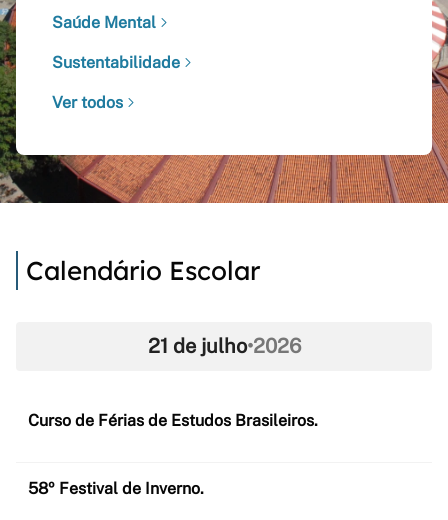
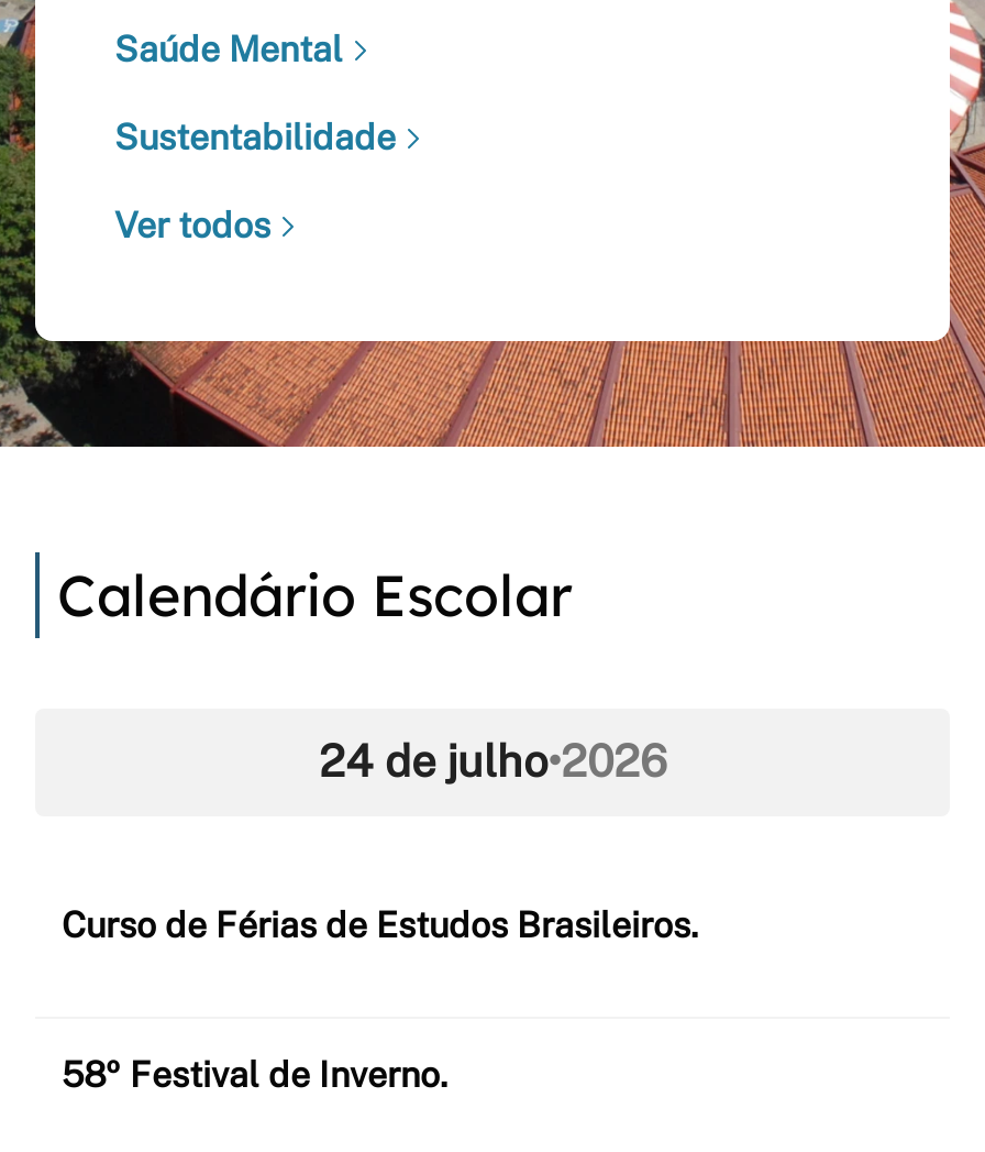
[147,334,300,358] 21 de julho•2026 -> [319,735,666,788] 24 de julho•2026

